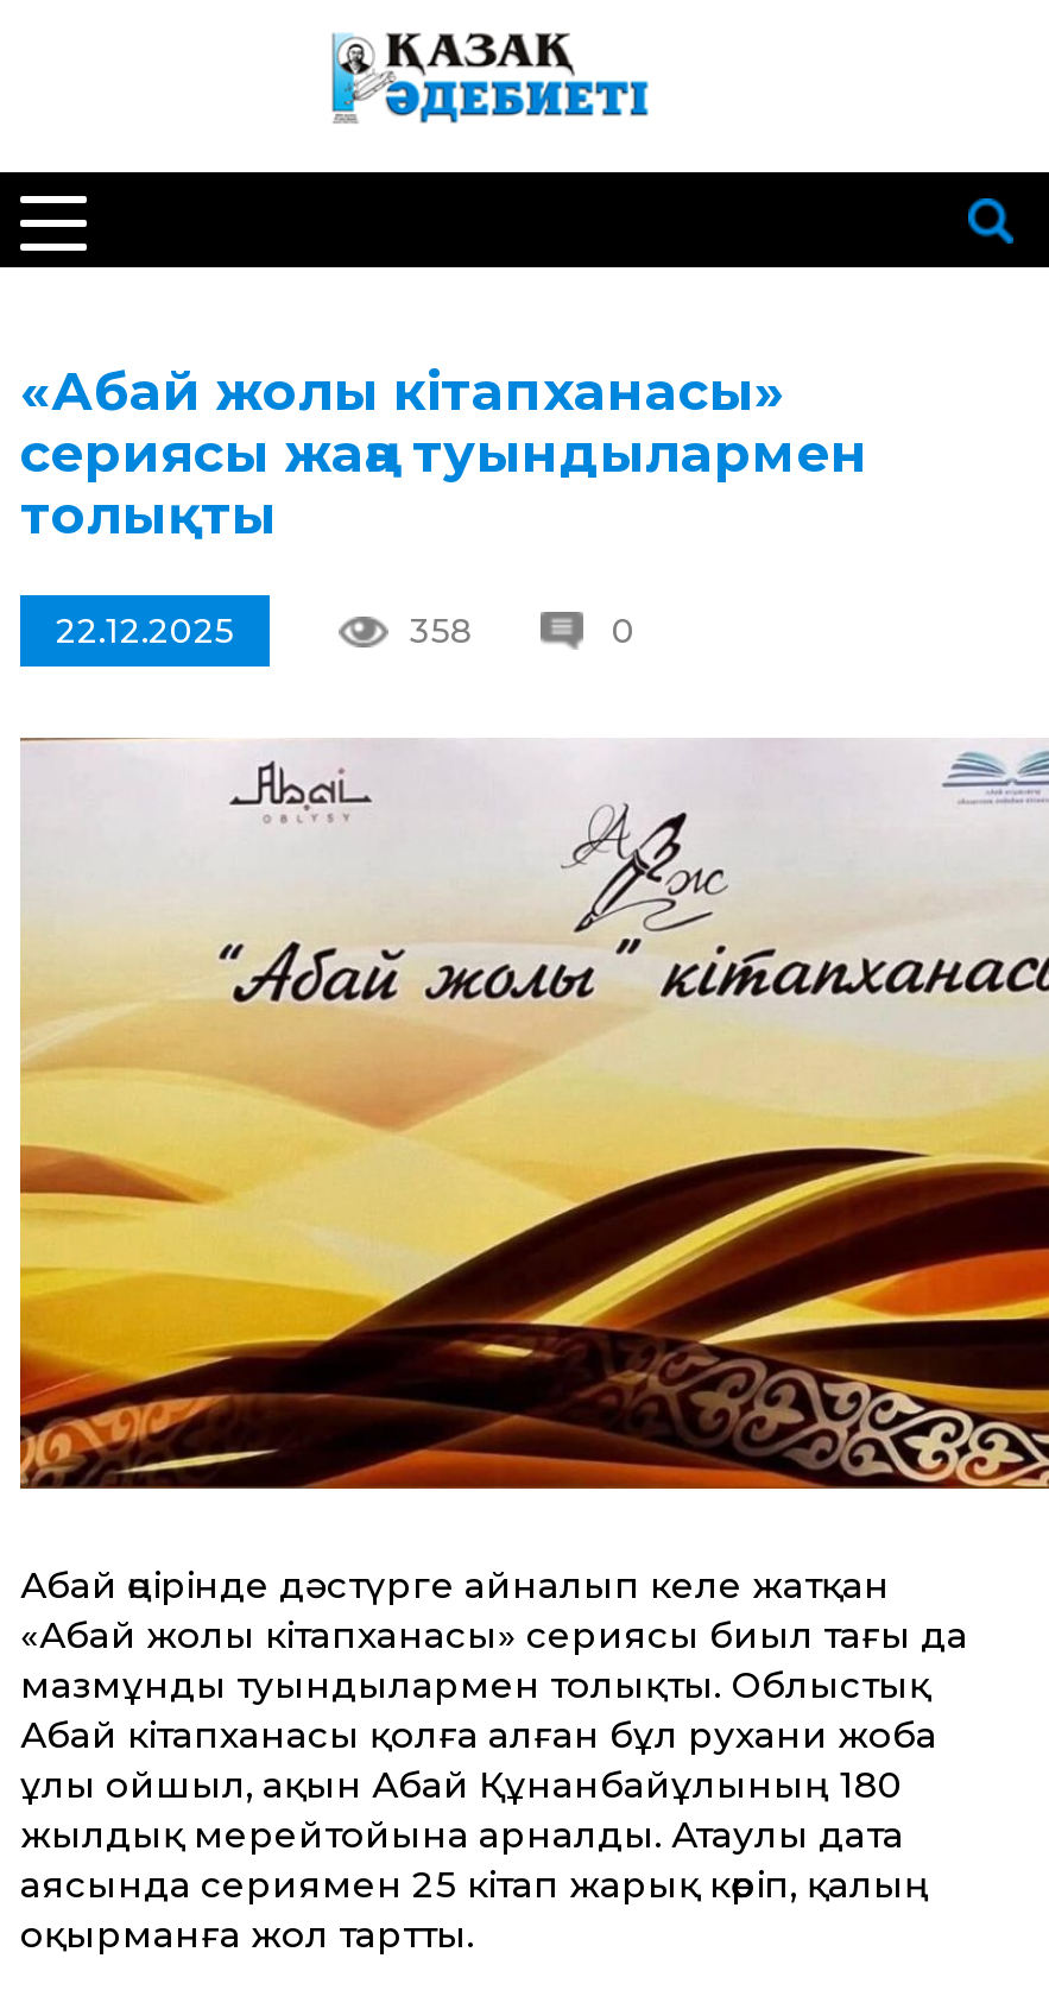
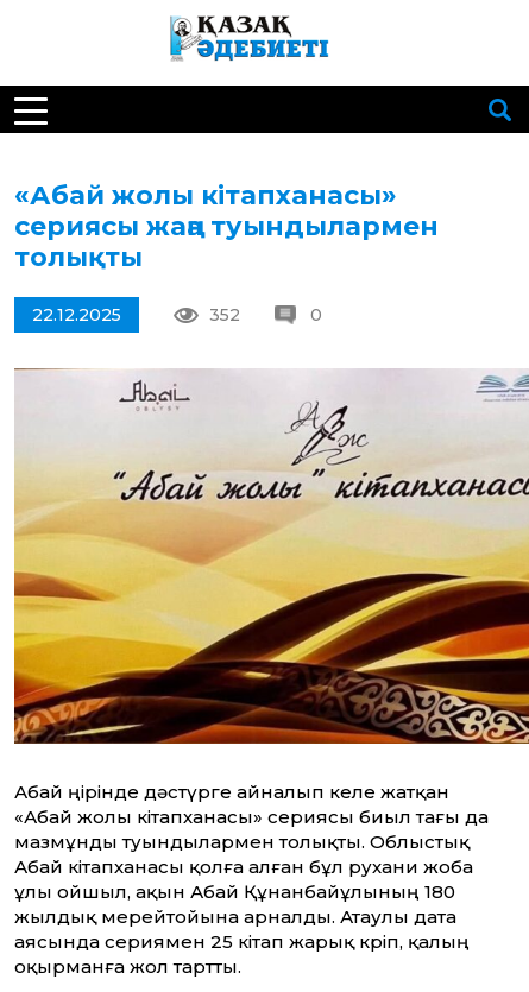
[410,610,472,653] 358 -> [209,305,240,326] 352

